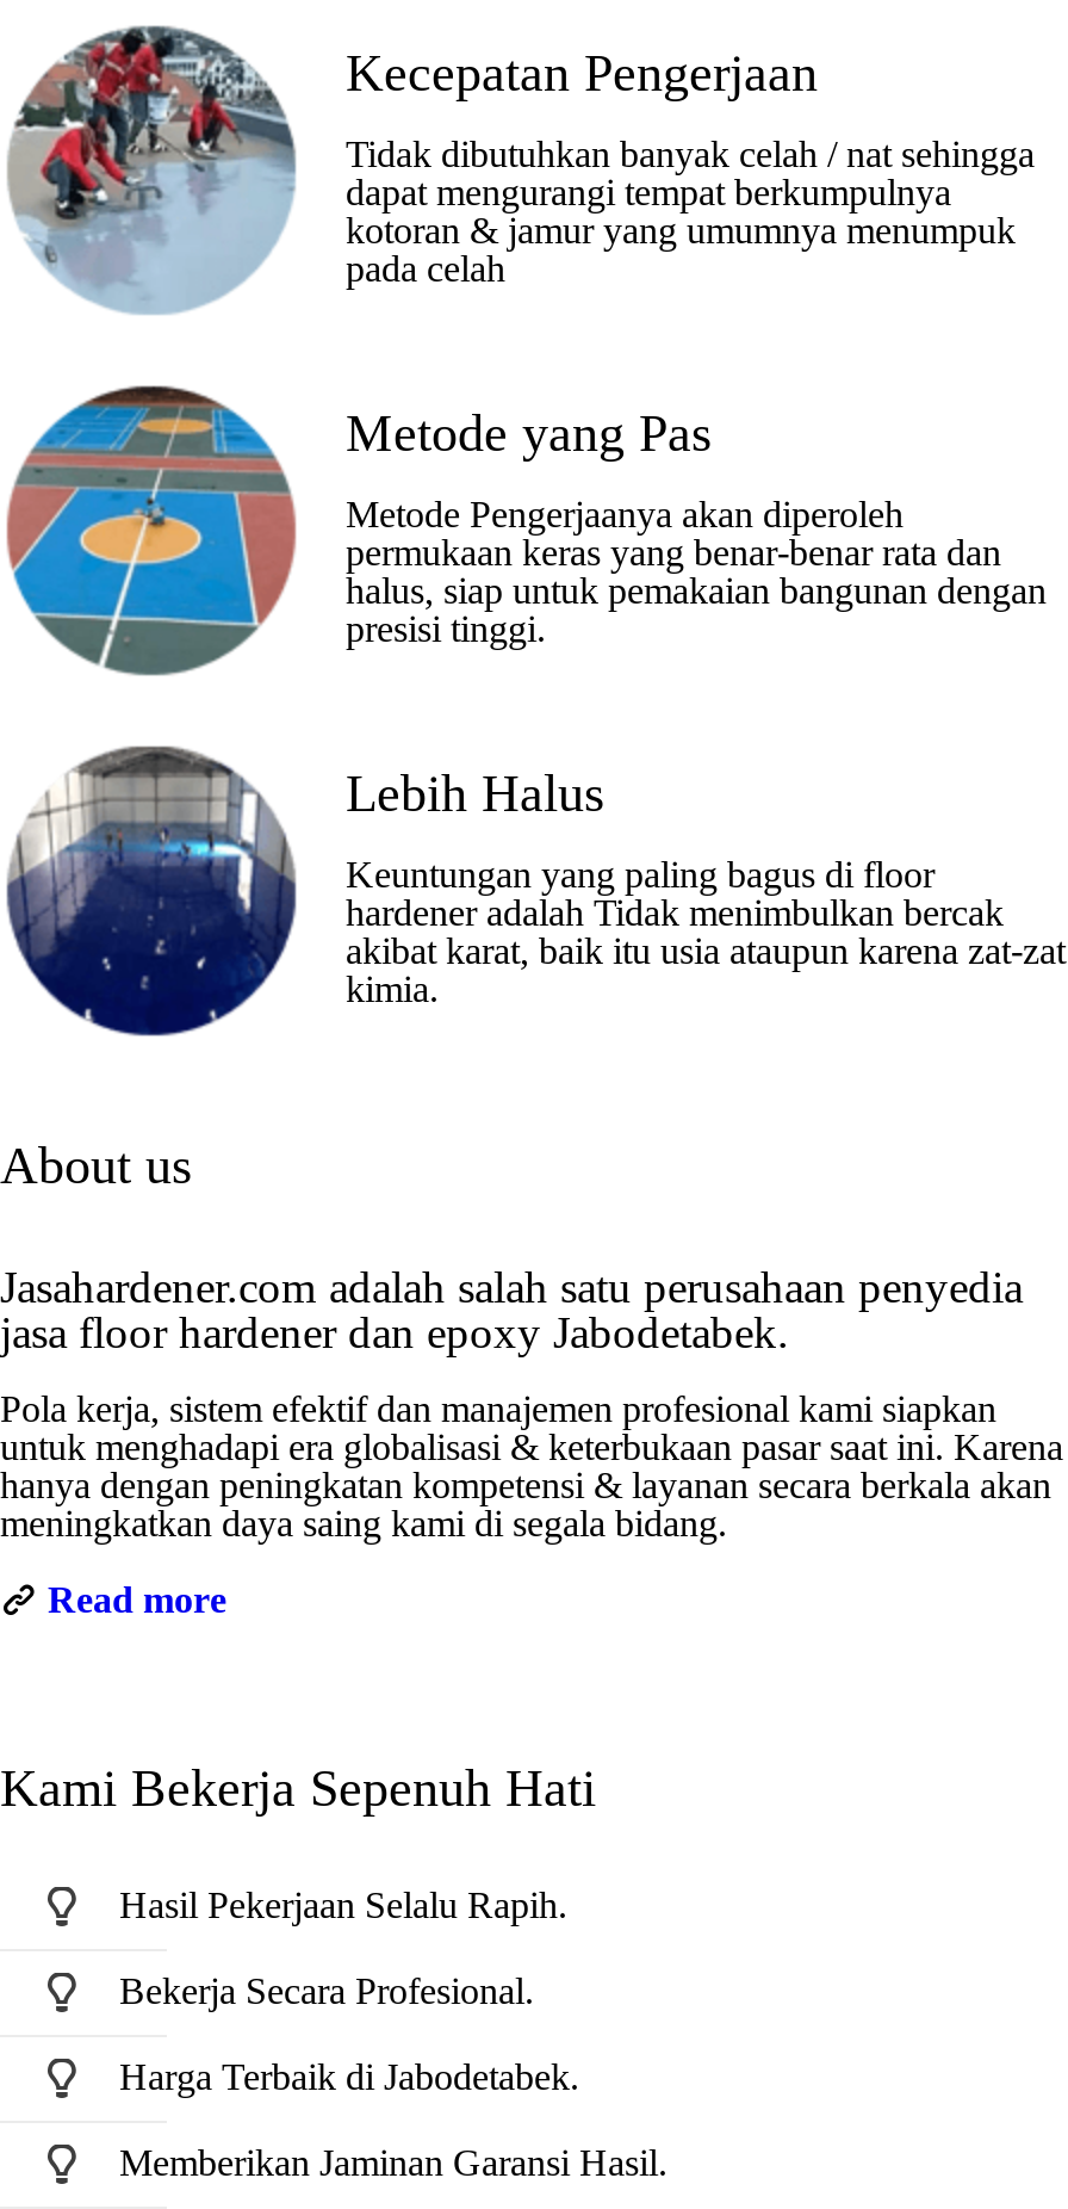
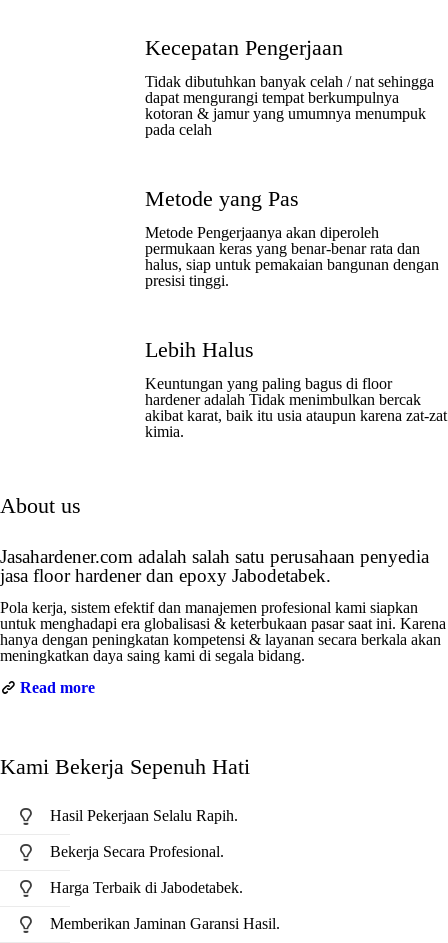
[7,24,298,315] [image] -> none
[7,384,298,677] [image] -> none
[7,744,298,1038] [image] -> none

